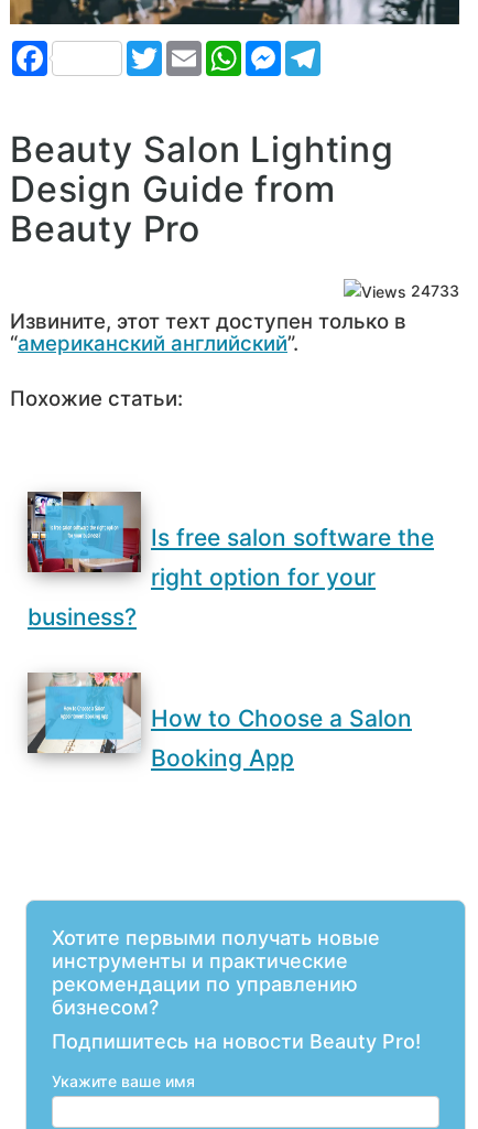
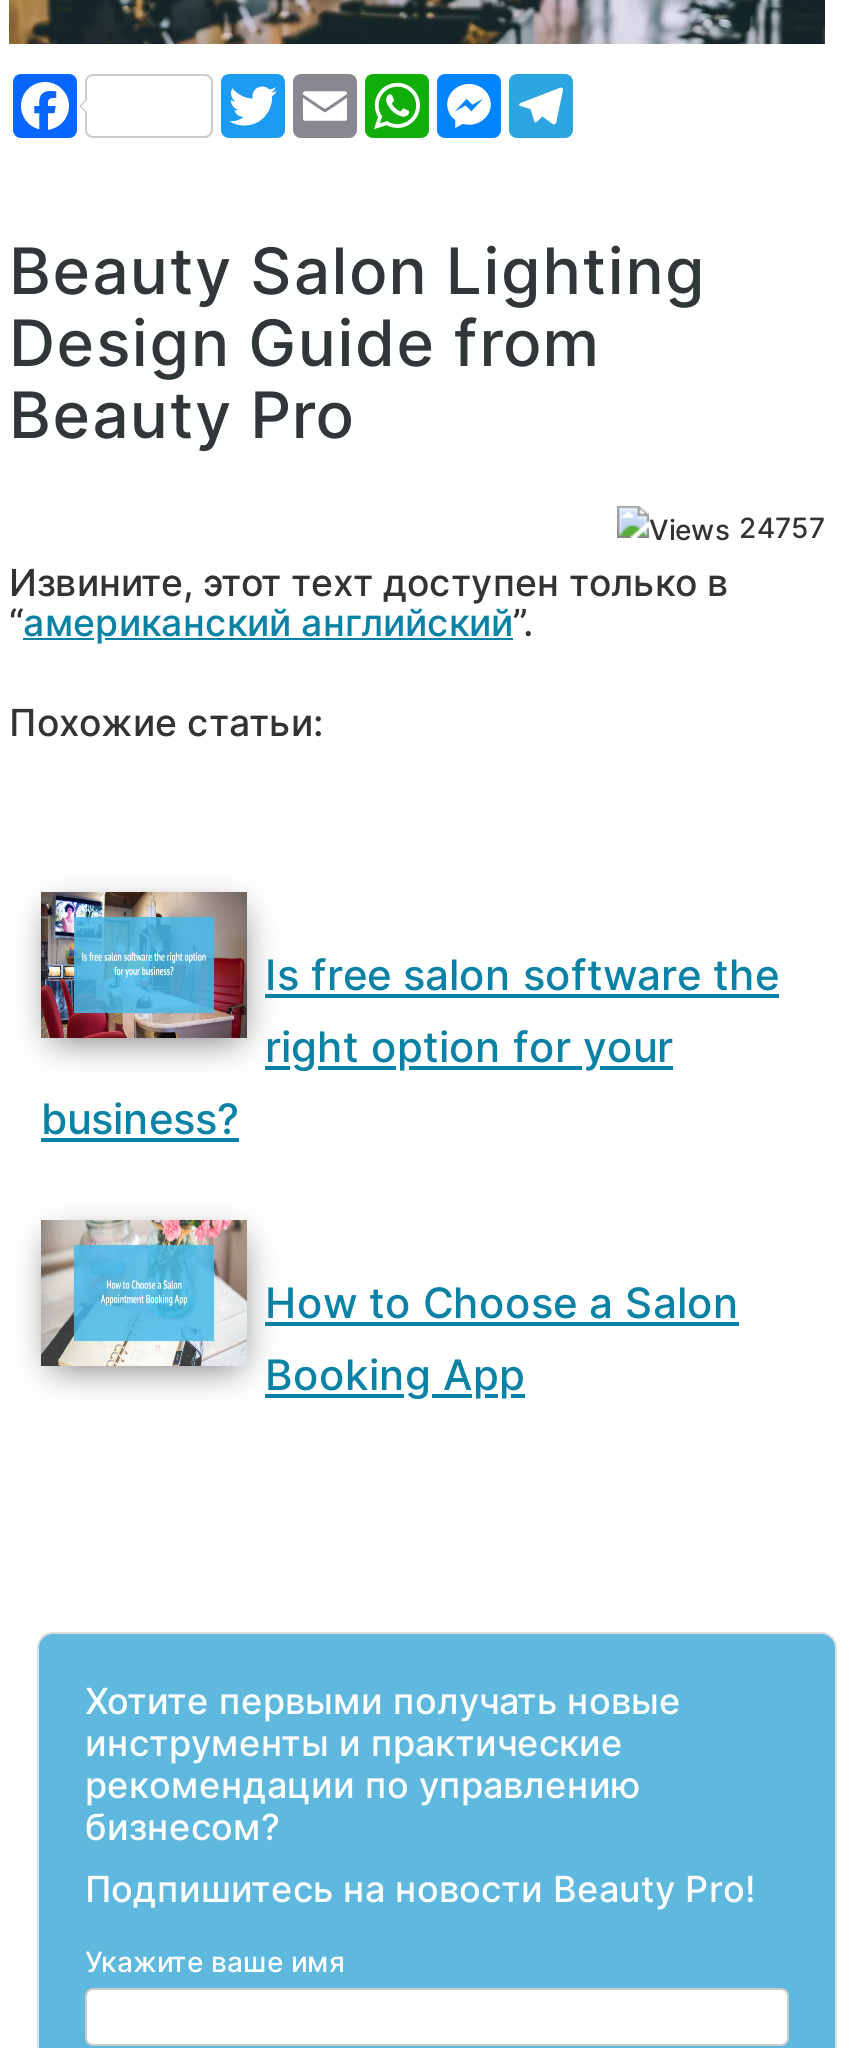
[406,281,459,300] 24733 -> [731,510,825,544] 24757

